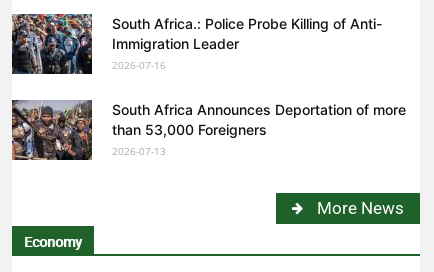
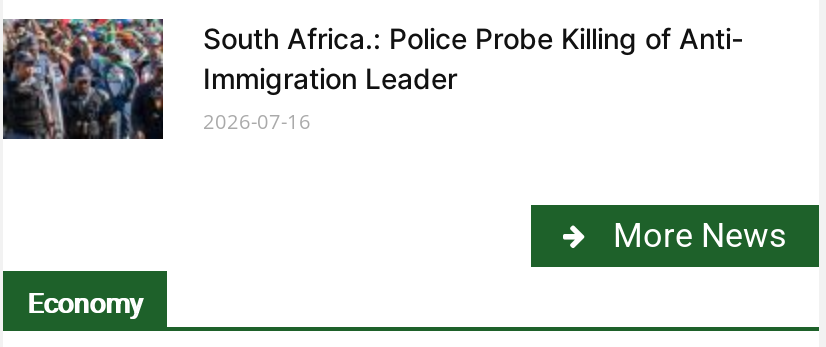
[11,100,406,161] [image] | South Africa Announces Deportation of more | than 53,000 Foreigners | 2026-07-13 -> none

